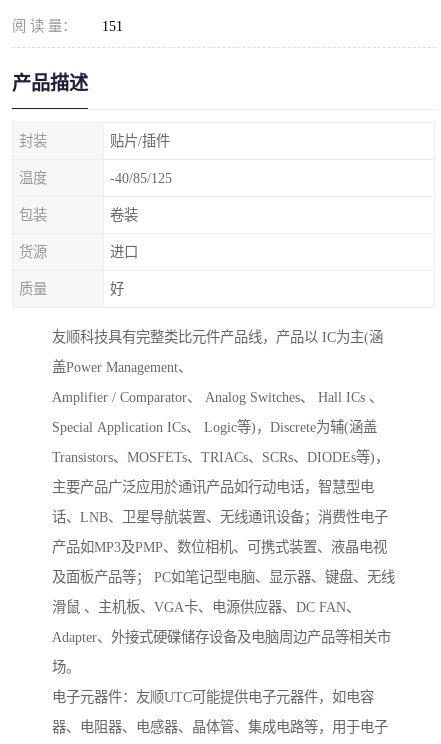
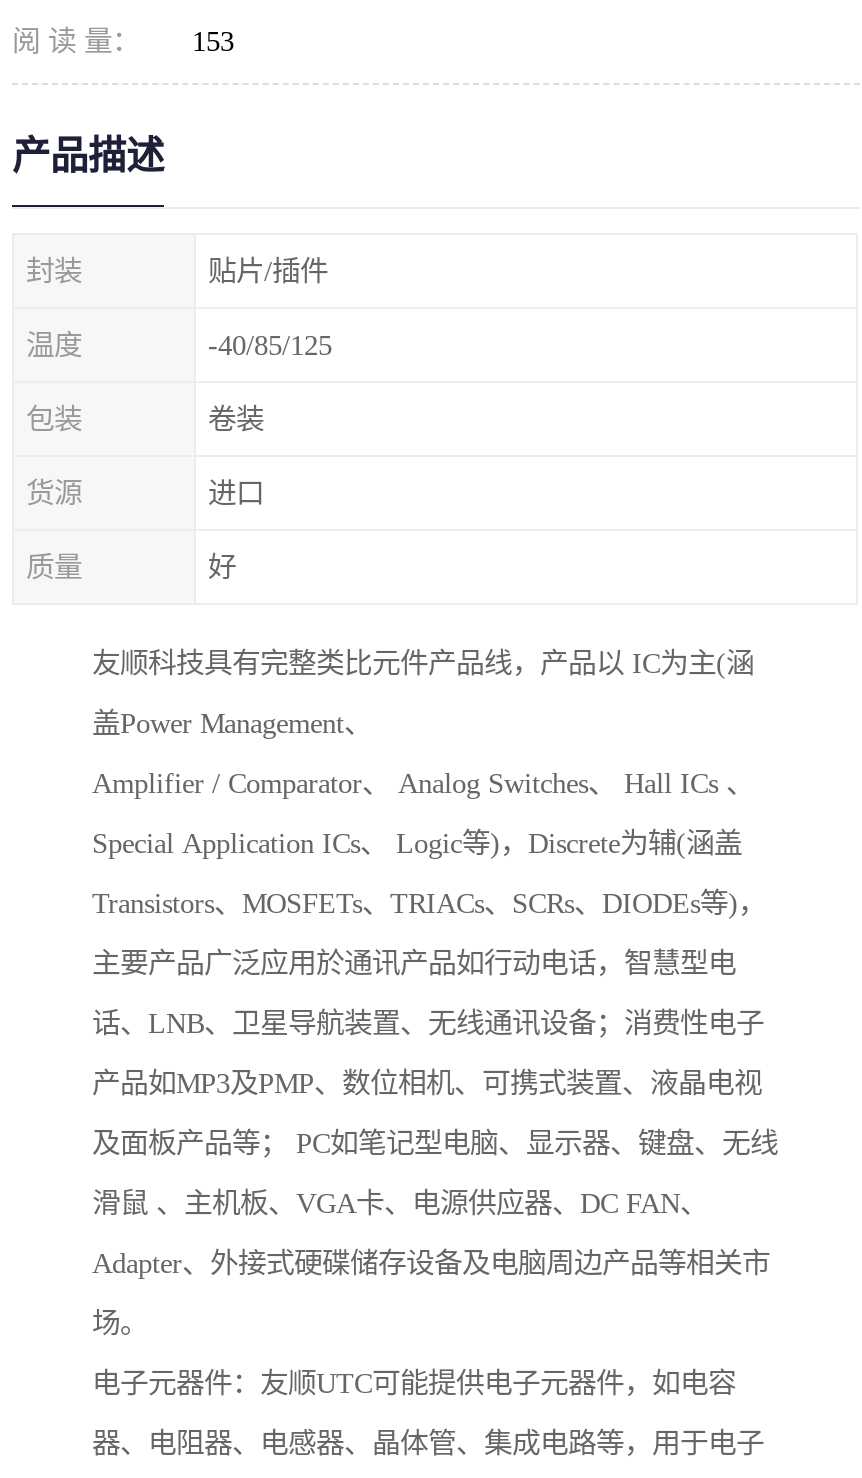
[12,18,123,34] 阅 读 量： 151 -> [12,25,234,57] 阅 读 量： 153

